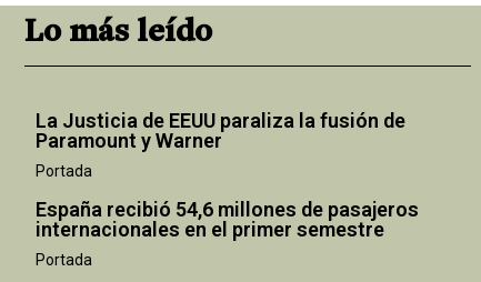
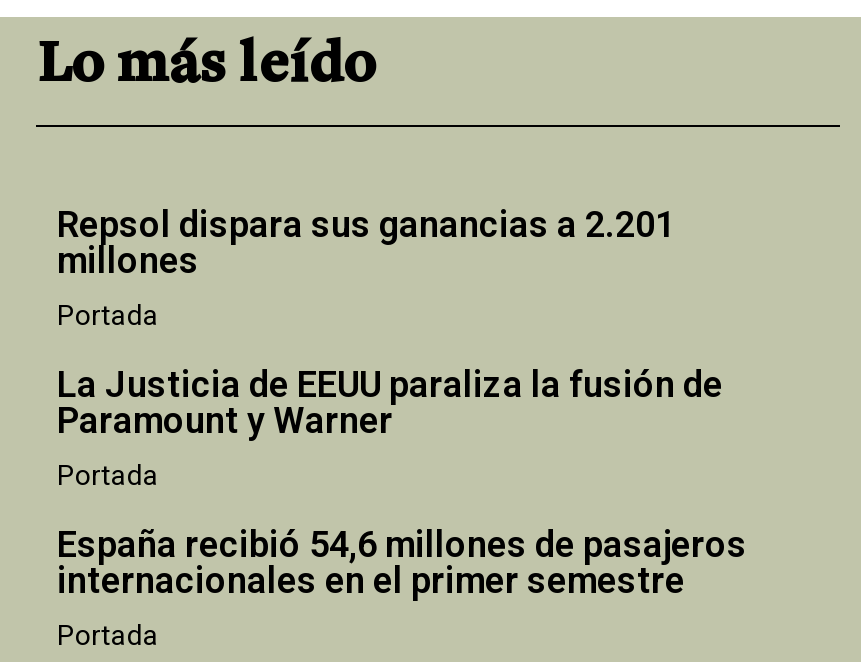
none -> [57,204,675,332] Repsol dispara sus ganancias a 2.201 | millones | Portada

